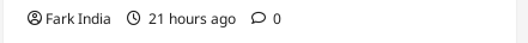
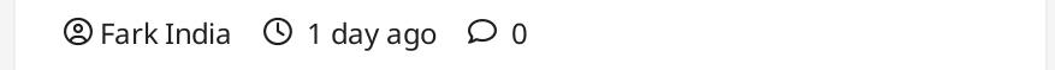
[45,8,281,28] Fark India 21 hours ago 0 -> [100,13,528,53] Fark India 1 day ago 0

